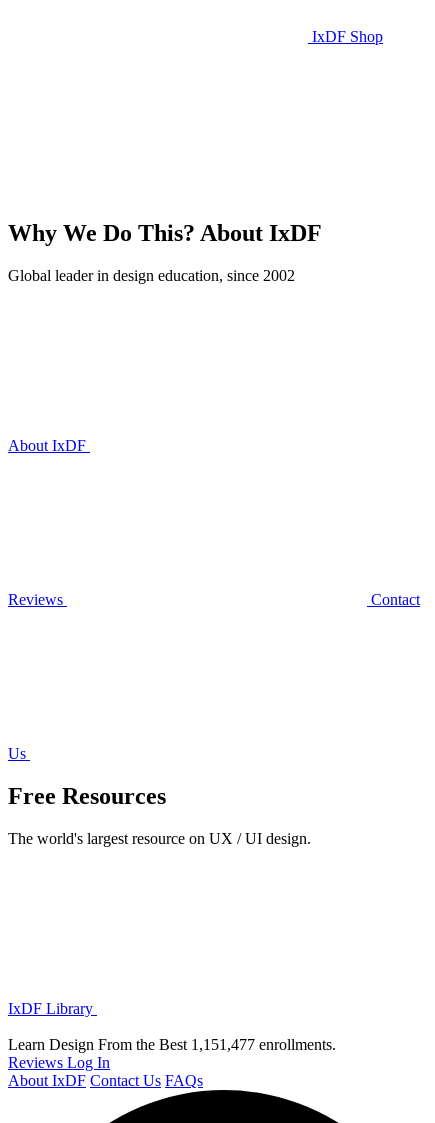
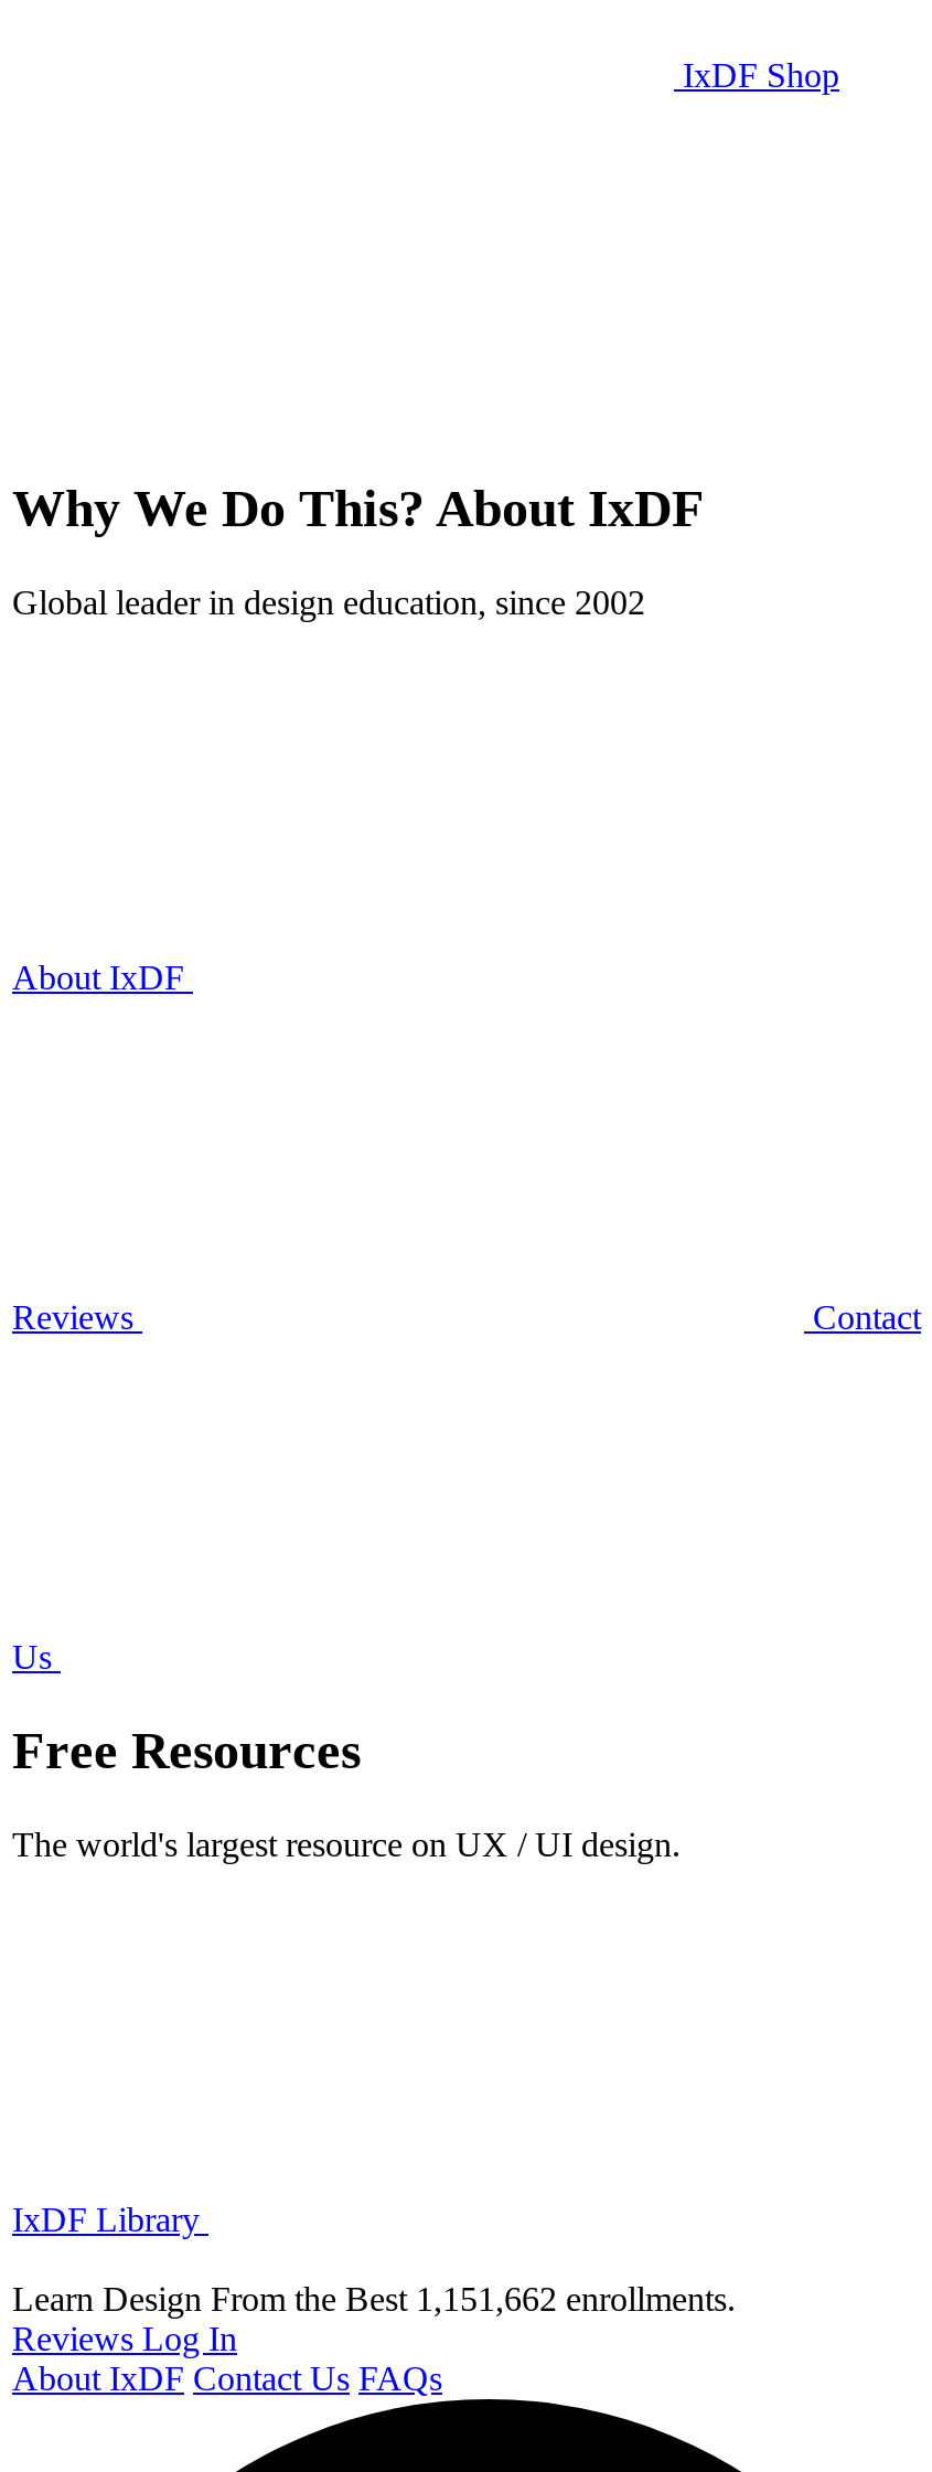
[8,1036,336,1053] Learn Design From the Best 1,151,477 enrollments. -> [12,2279,736,2317] Learn Design From the Best 1,151,662 enrollments.

